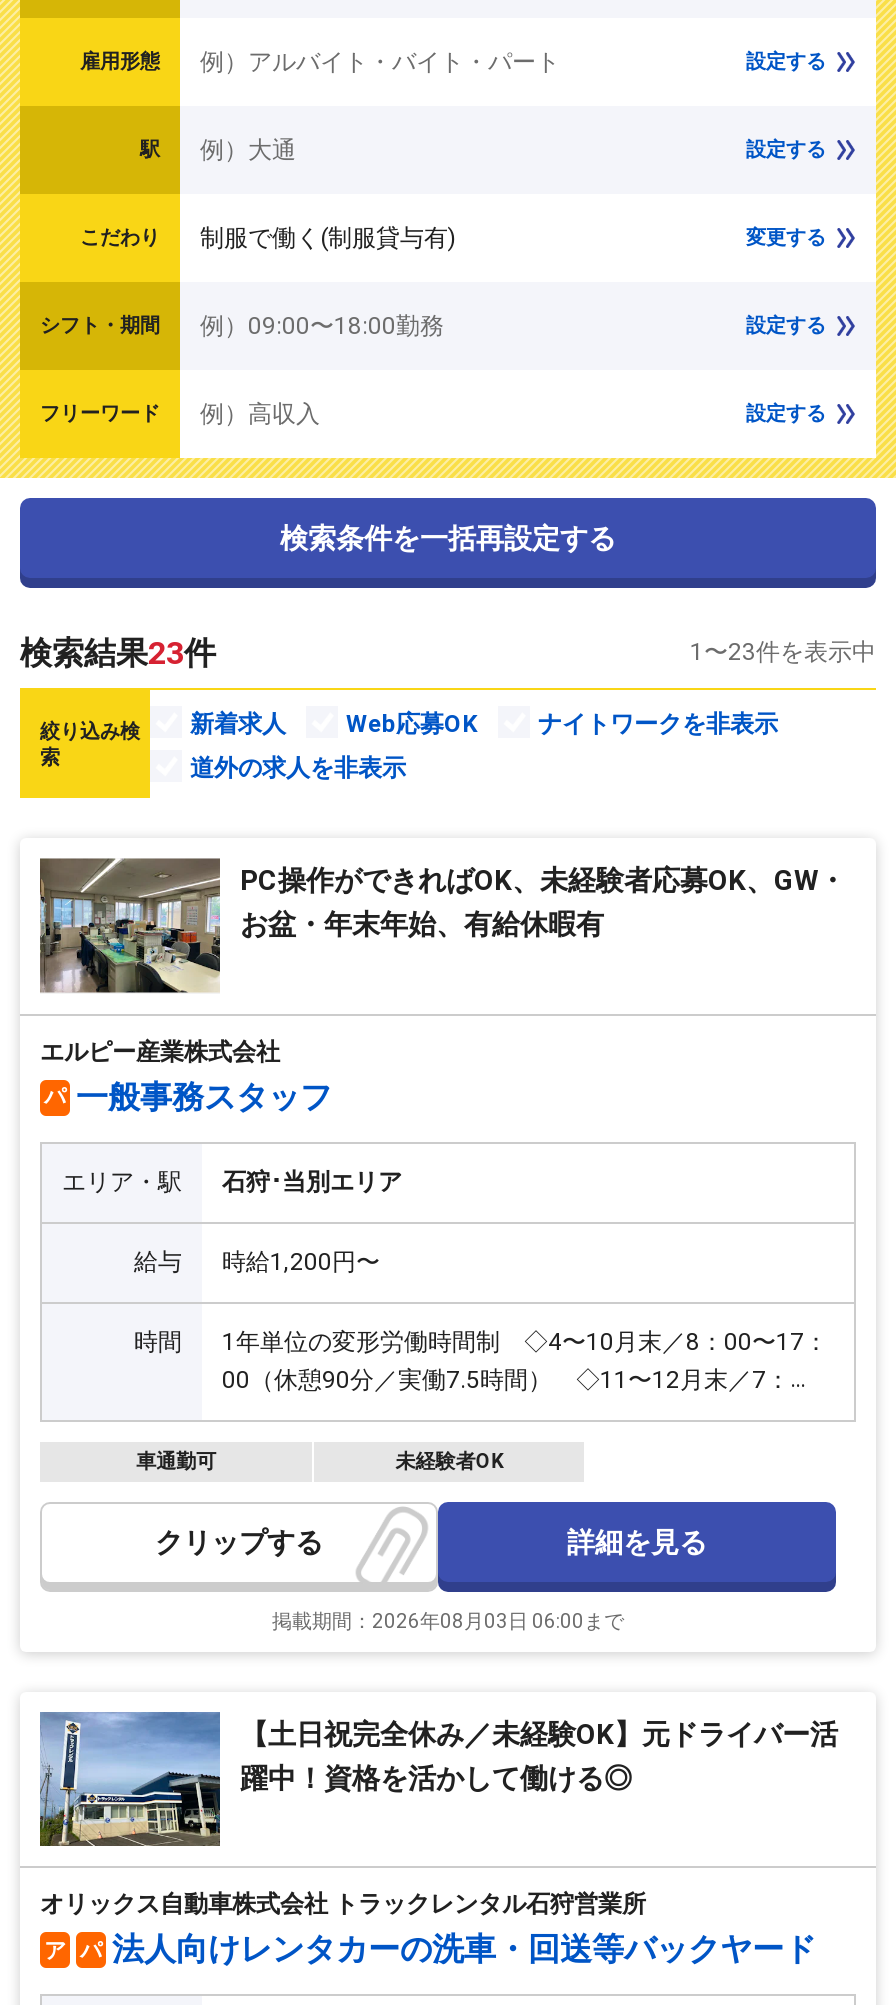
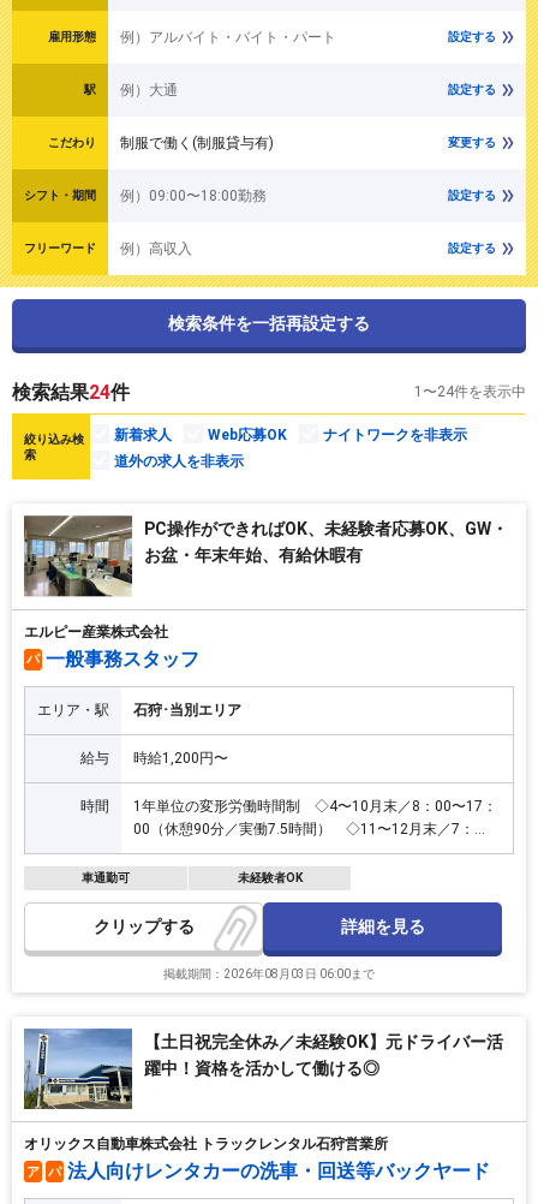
[20,634,216,672] 検索結果23件 -> [12,381,130,404] 検索結果24件
[690,638,876,666] 1〜23件を表示中 -> [414,383,526,400] 1〜24件を表示中

